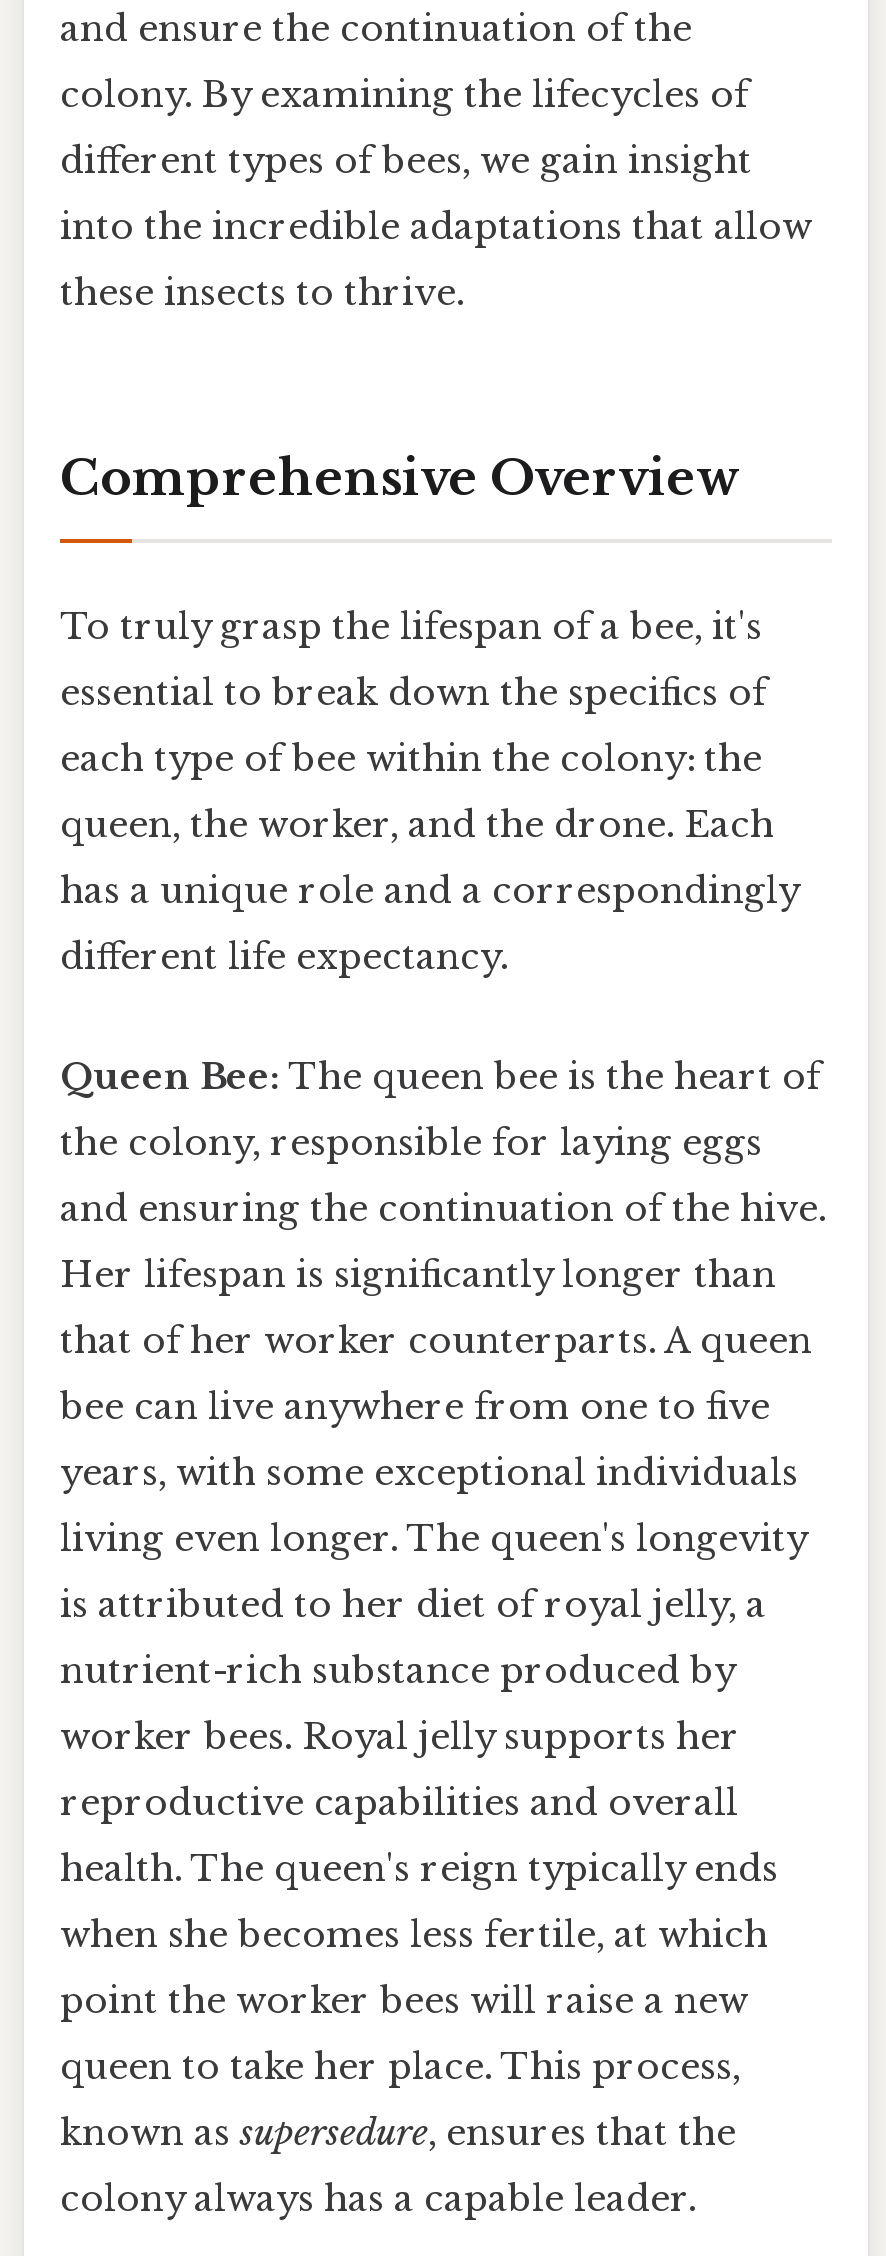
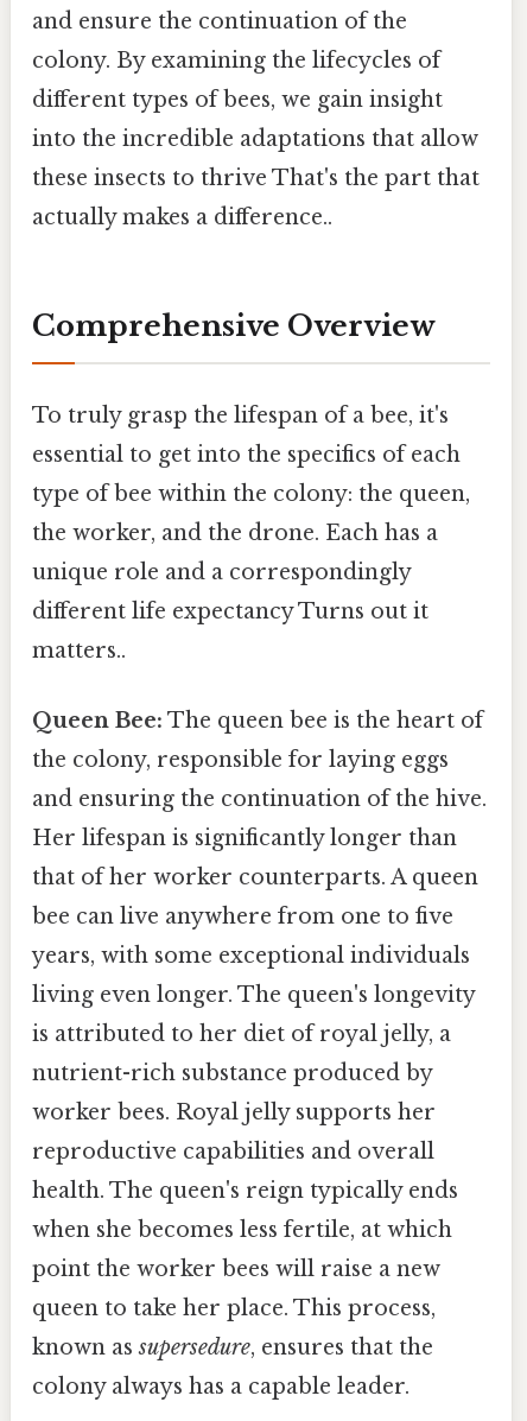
[60,272,464,316] these insects to thrive. -> [32,165,480,230] these insects to thrive That's the part that | actually makes a difference..
[60,672,798,980] essential to break down the specifics of | each type of bee within the colony: the | queen, the worker, and the drone. Each | has a unique role and a correspondingly | different life expectancy. -> [32,441,470,663] essential to get into the specifics of each | type of bee within the colony: the queen, | the worker, and the drone. Each has a | unique role and a correspondingly | different life expectancy Turns out it | matters..

